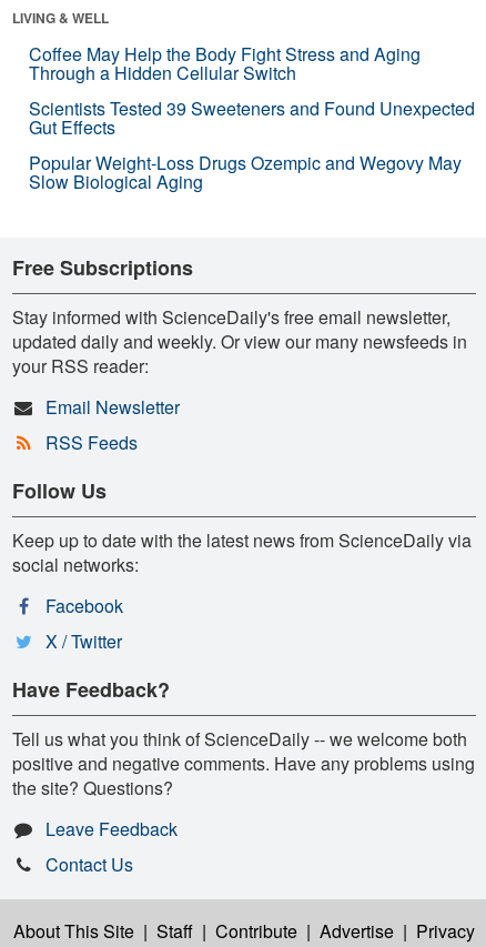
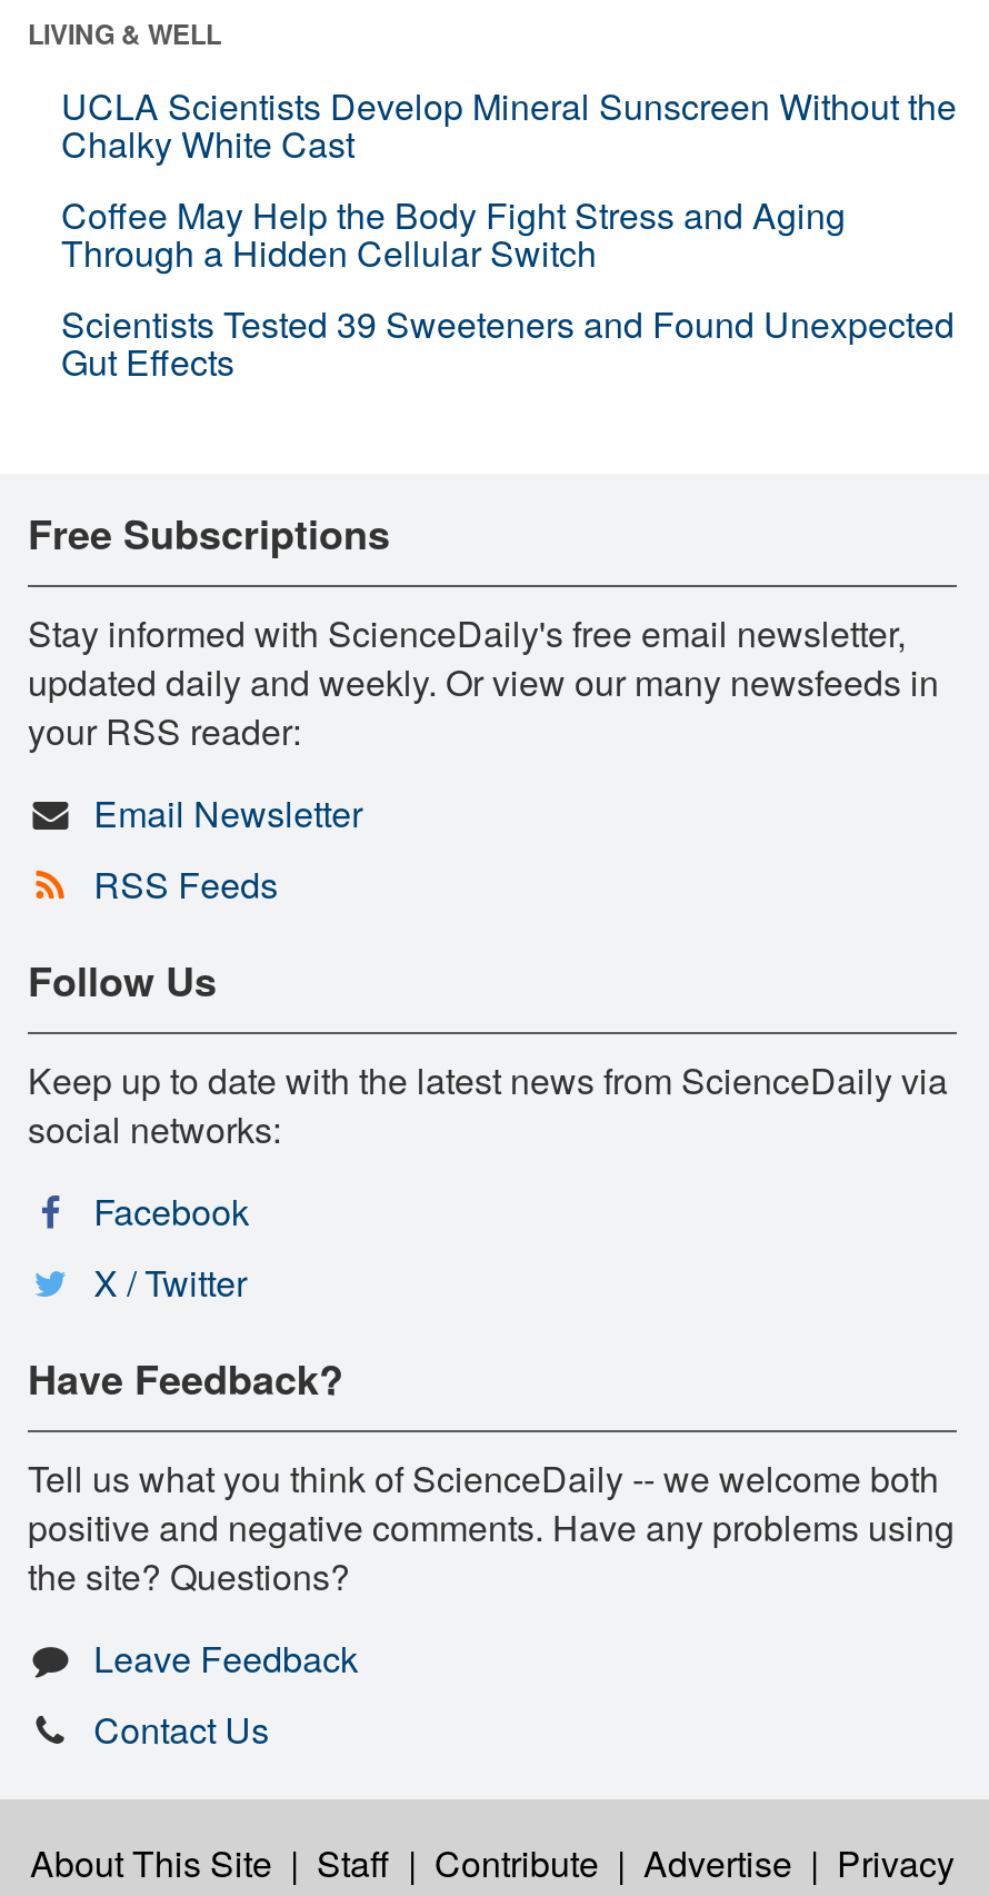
none -> [61,80,957,169] UCLA Scientists Develop Mineral Sunscreen Without the | Chalky White Cast
moved [29,41,475,140] -> [61,189,955,387]: Coffee May Help the Body Fight Stress and Aging | Through a Hidden Cellular Switch | Scientists Tested 39 Sweeteners and Found Unexpected | Gut Effects
[29,150,462,194] Popular Weight-Loss Drugs Ozempic and Wegovy May | Slow Biological Aging -> none

